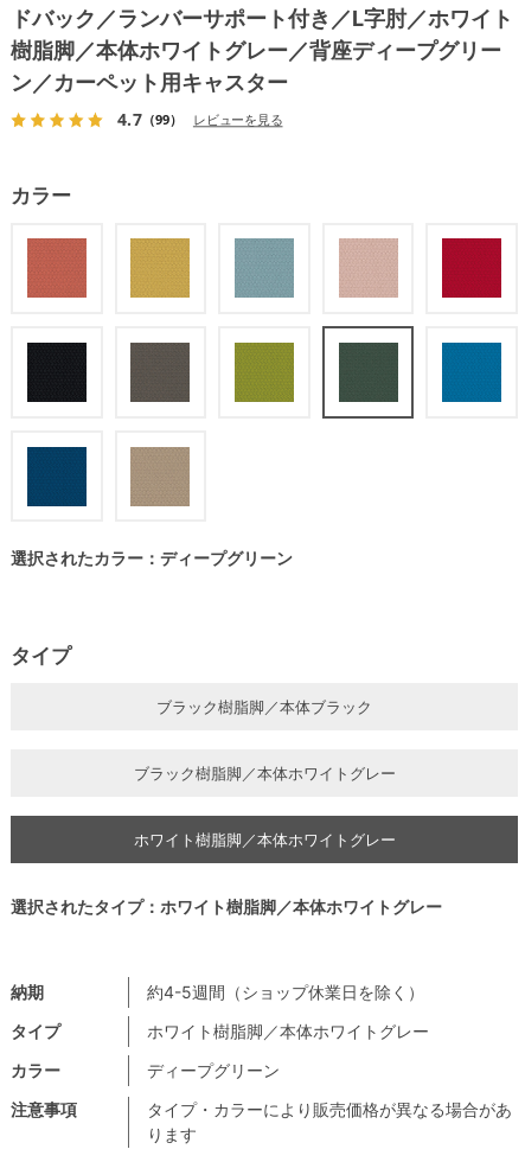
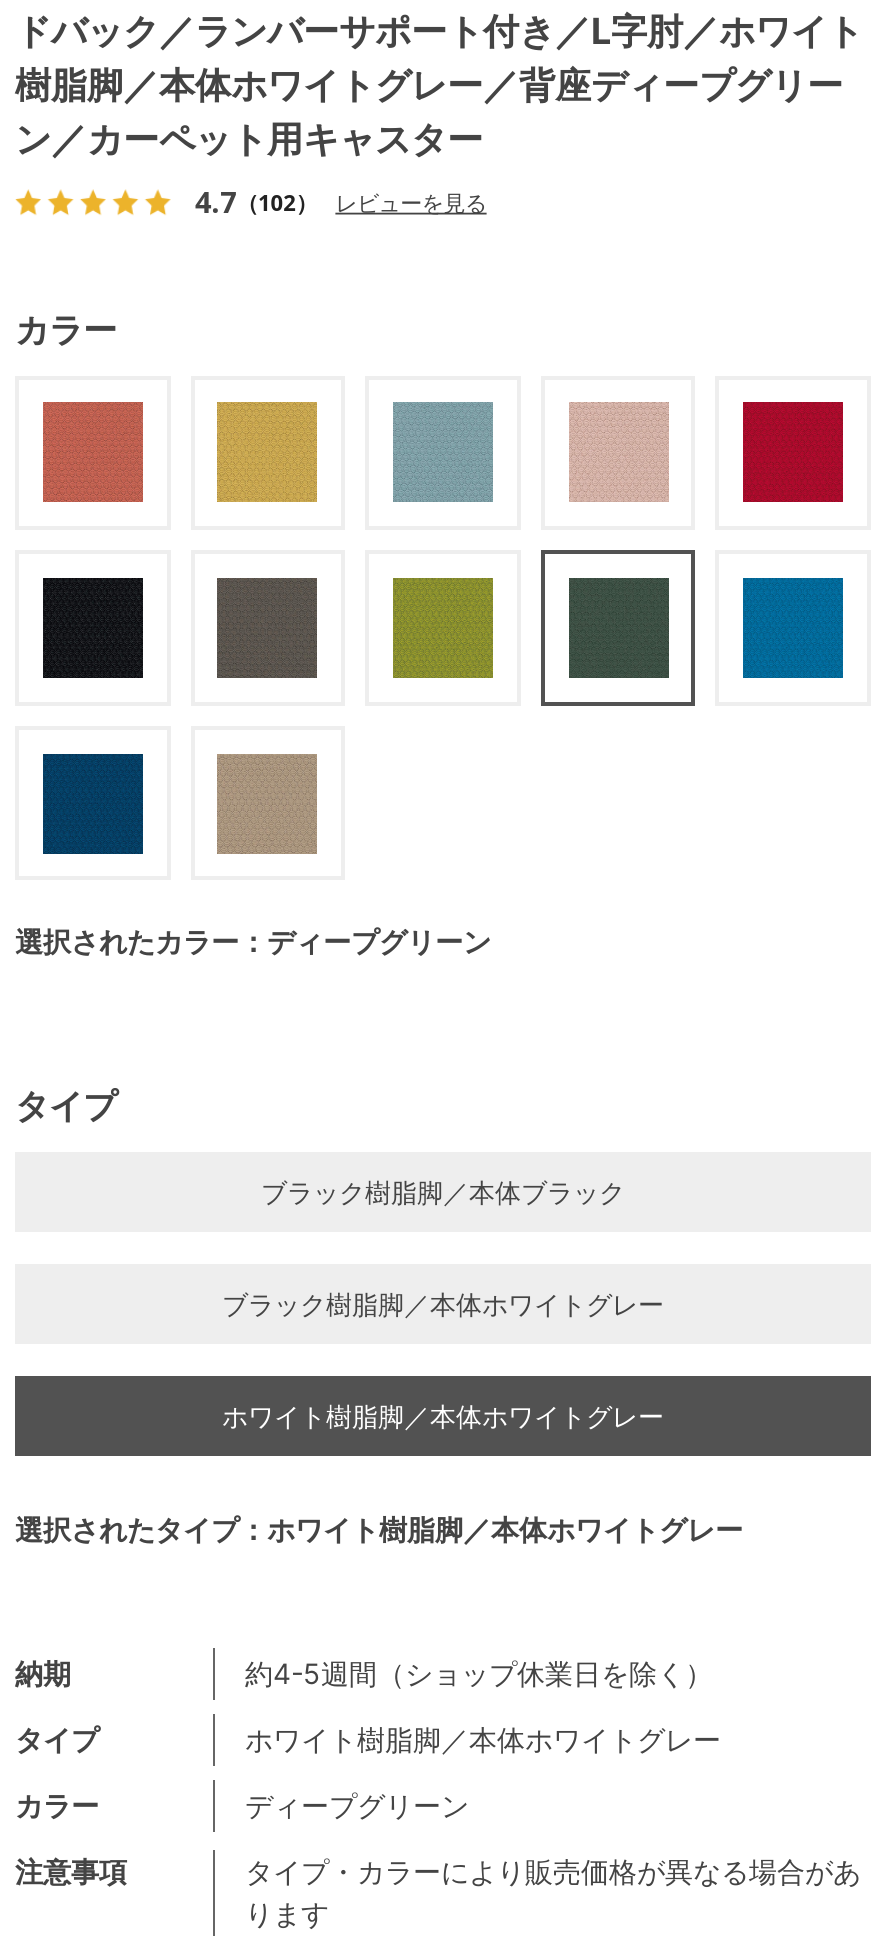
[117,107,283,130] 4.7（99） レビューを見る -> [195,180,487,220] 4.7（102） レビューを見る

